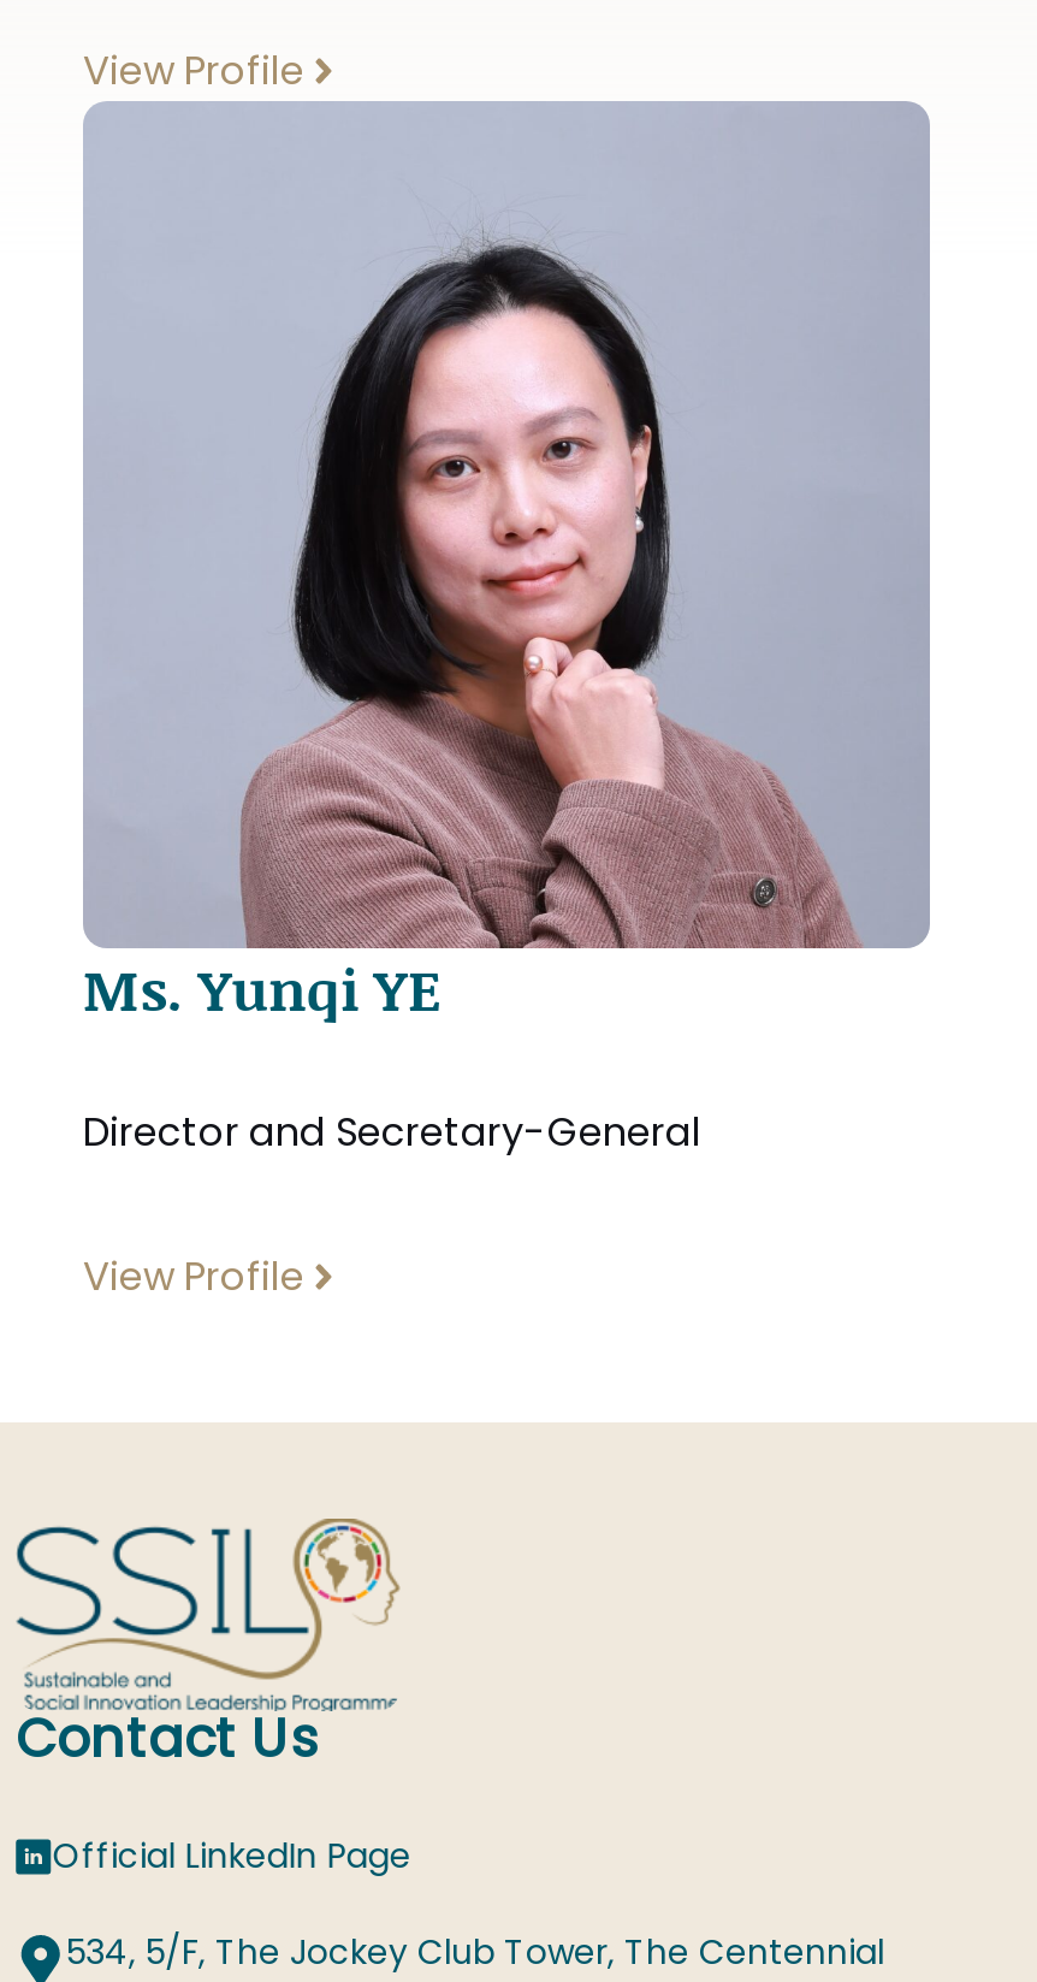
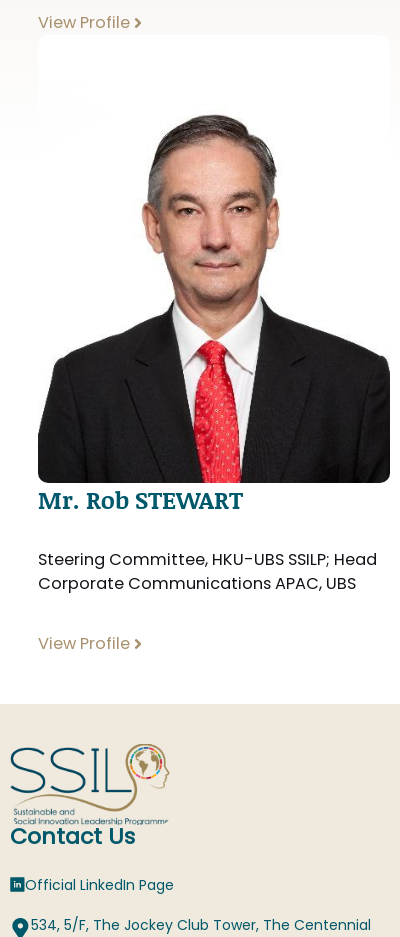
[83,100,930,1027] [image] | Ms. Yunqi YE -> [37,114,390,516] [image] | Mr. Rob STEWART
[83,1104,701,1159] Director and Secretary-General -> [38,548,377,595] Steering Committee, HKU-UBS SSILP; Head | Corporate Communications APAC, UBS

